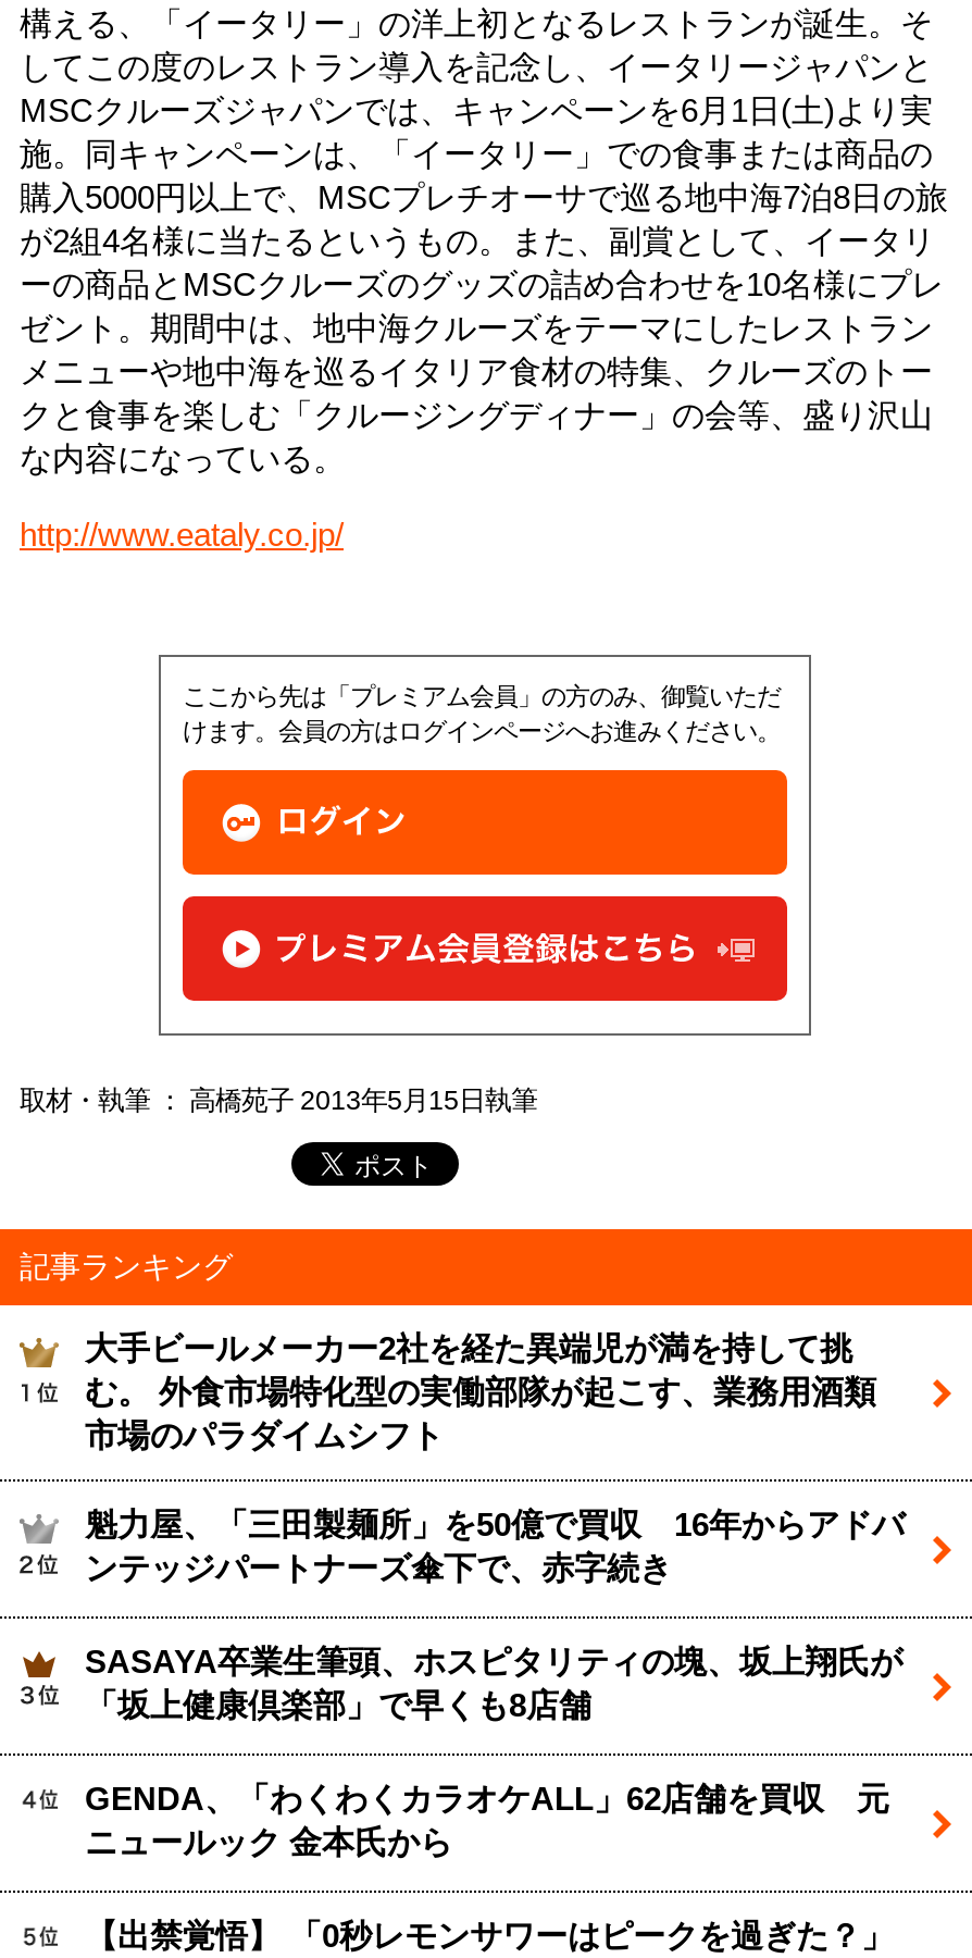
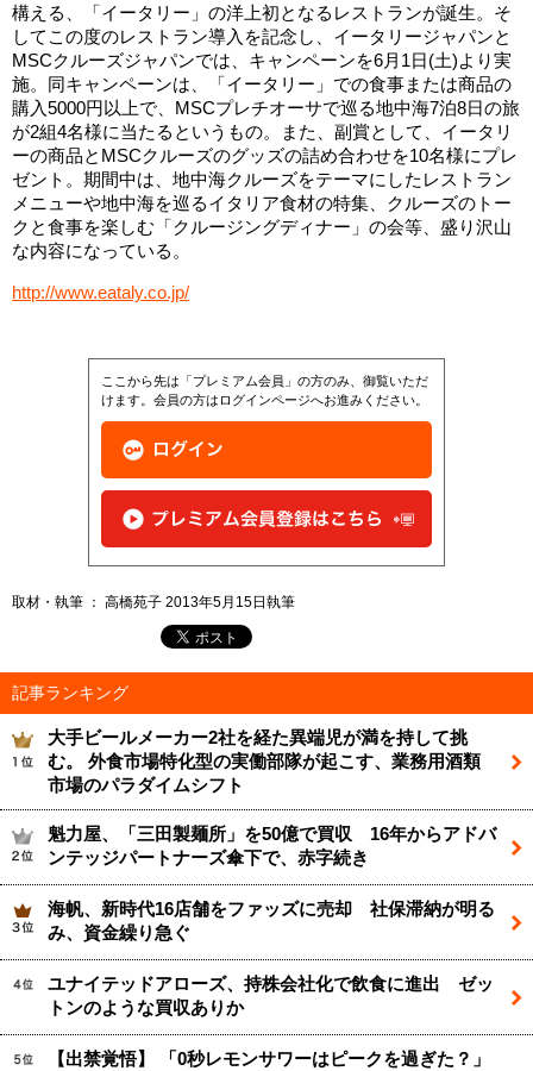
[85,1645,902,1723] SASAYA卒業生筆頭、ホスピタリティの塊、坂上翔氏が | 「坂上健康倶楽部」で早くも8店舗 -> [48,900,495,942] 海帆、新時代16店舗をファッズに売却 社保滞納が明る | み、資金繰り急ぐ
[85,1782,889,1860] GENDA、「わくわくカラオケALL」62店舗を買収 元 | ニュールック 金本氏から -> [48,975,494,1017] ユナイテッドアローズ、持株会社化で飲食に進出 ゼッ | トンのような買収ありか

